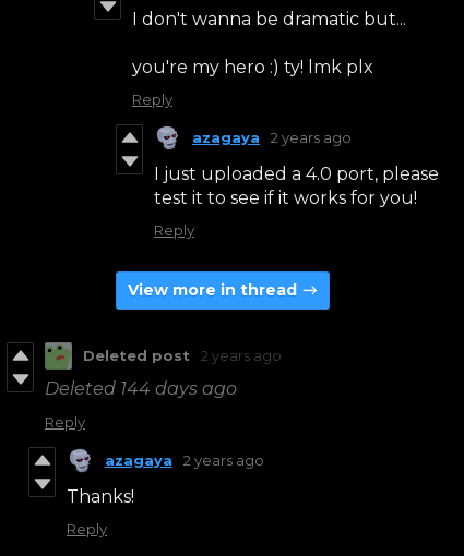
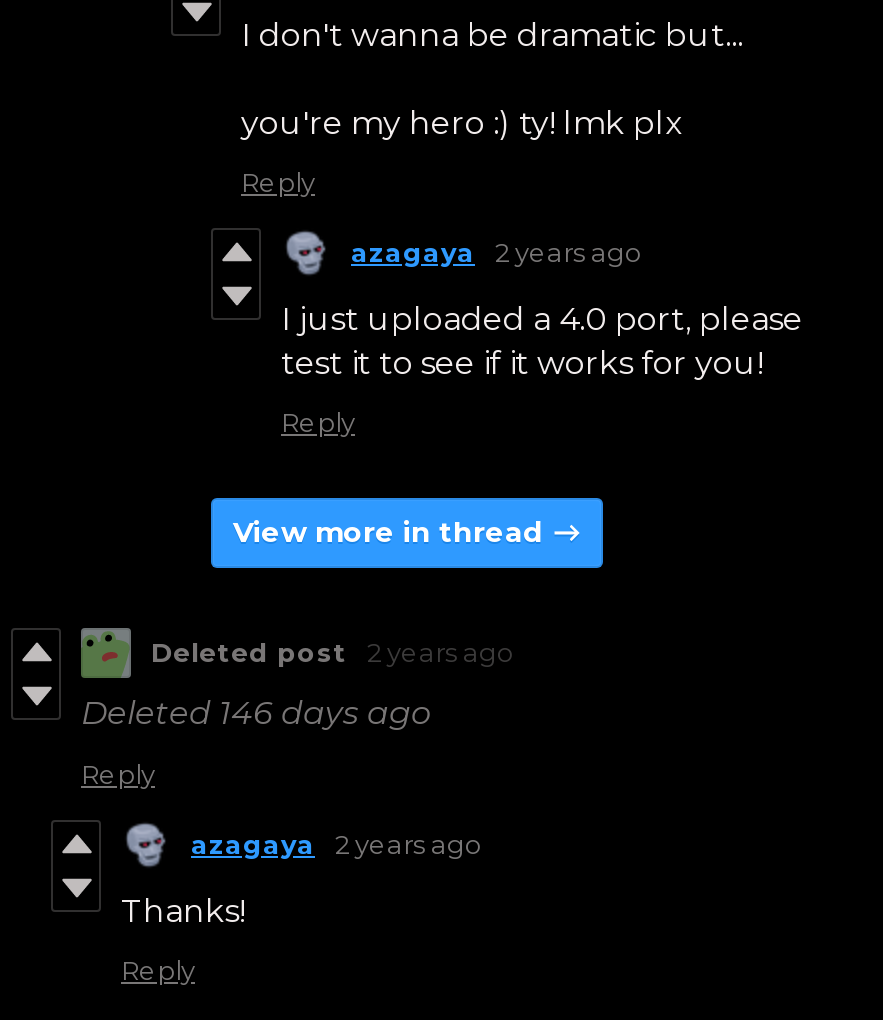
[45,378,237,399] Deleted 144 days ago -> [81,694,431,732] Deleted 146 days ago

